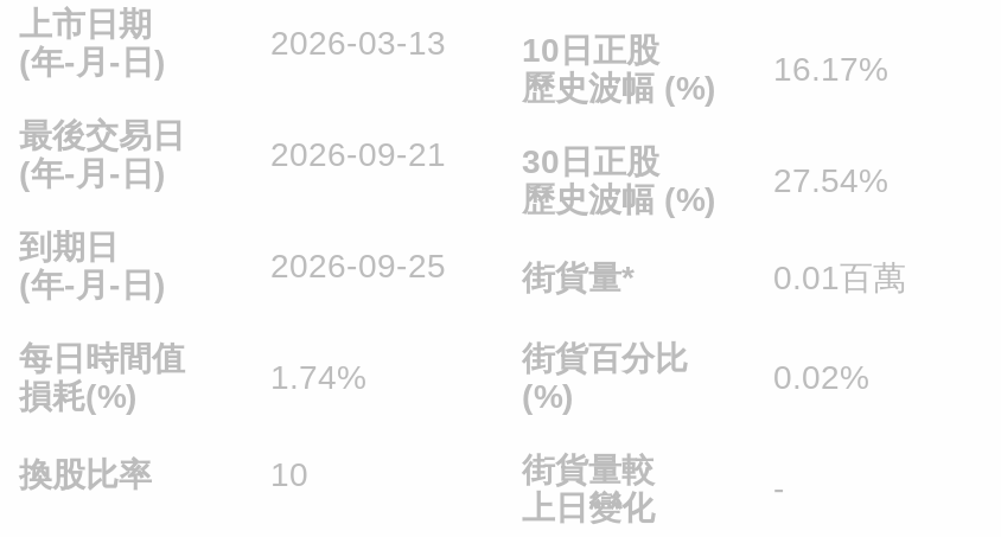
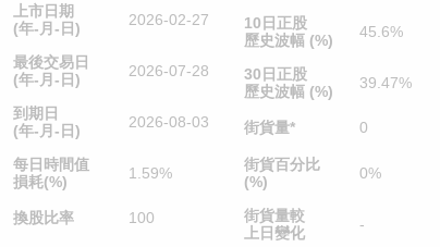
[270,24,659,69] 2026-03-13 10日正股 -> [129,11,307,32] 2026-02-27 10日正股
[522,50,887,107] 歷史波幅 (%) 16.17% -> [244,23,403,49] 歷史波幅 (%) 45.6%
[270,135,659,180] 2026-09-21 30日正股 -> [129,62,307,83] 2026-07-28 30日正股
[522,161,887,218] 歷史波幅 (%) 27.54% -> [244,74,412,100] 歷史波幅 (%) 39.47%
[270,247,633,296] 2026-09-25 街貨量* -> [129,113,295,136] 2026-08-03 街貨量*
[773,258,906,296] 0.01百萬 -> [359,119,368,136] 0
[270,358,365,396] 1.74% -> [129,164,172,182] 1.59%
[773,358,868,396] 0.02% -> [359,164,381,182] 0%
[270,455,308,493] 10 -> [129,209,155,226] 100

